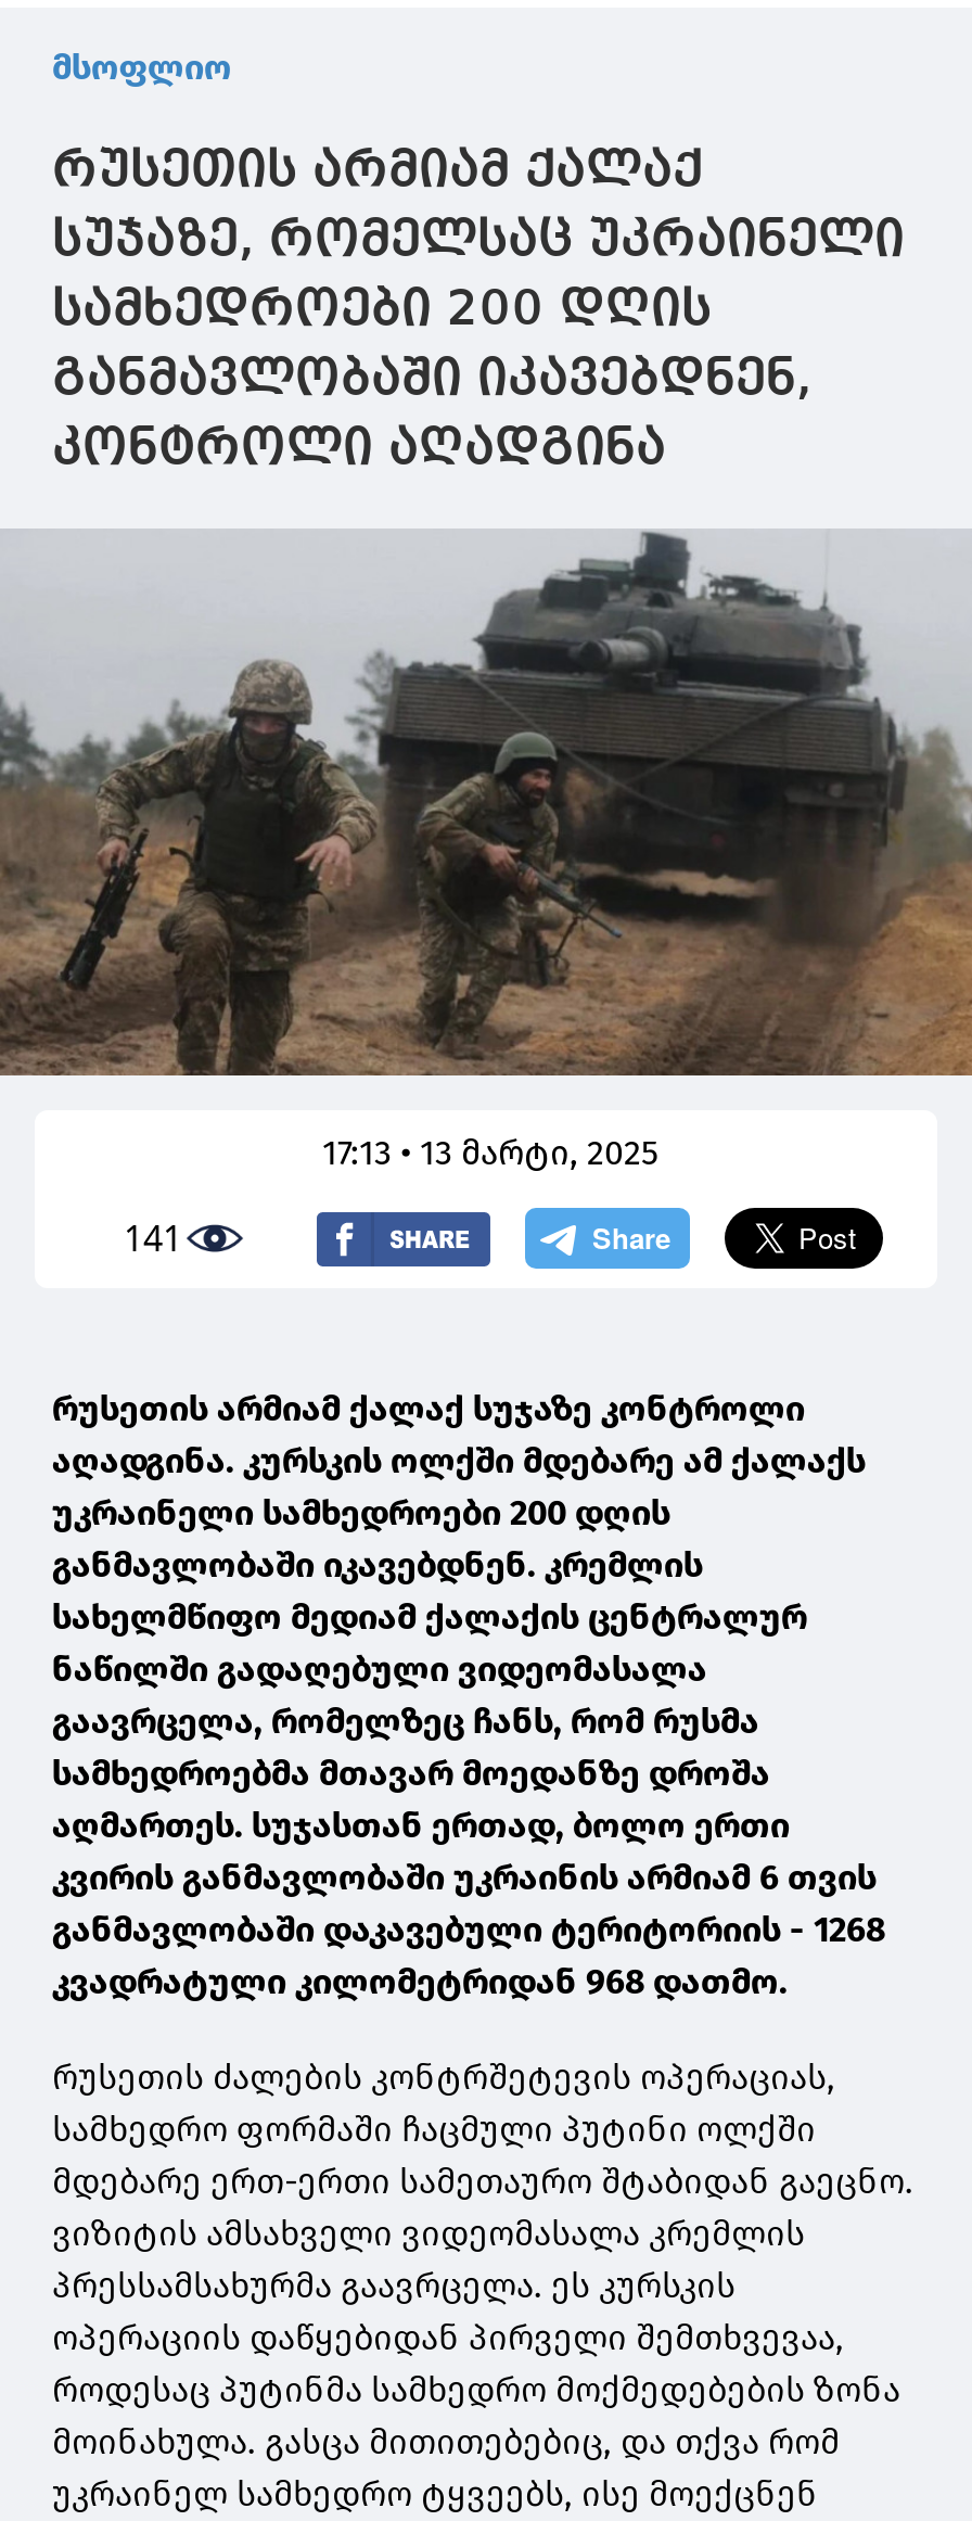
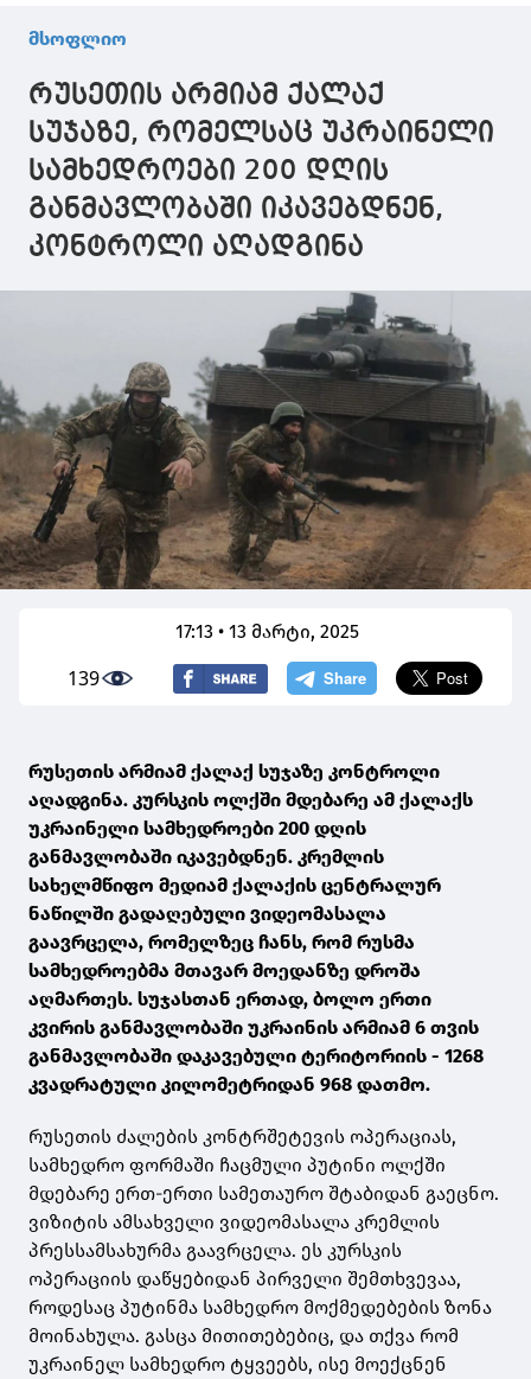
[123,1215,182,1263] 141 -> [67,666,99,692] 139

